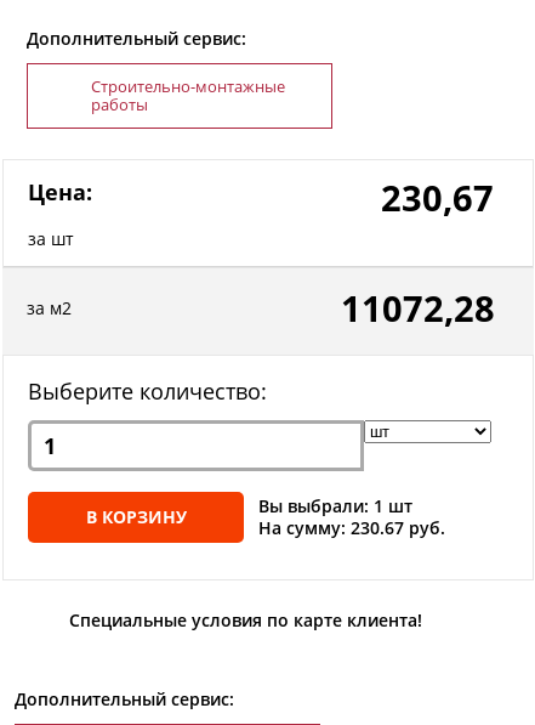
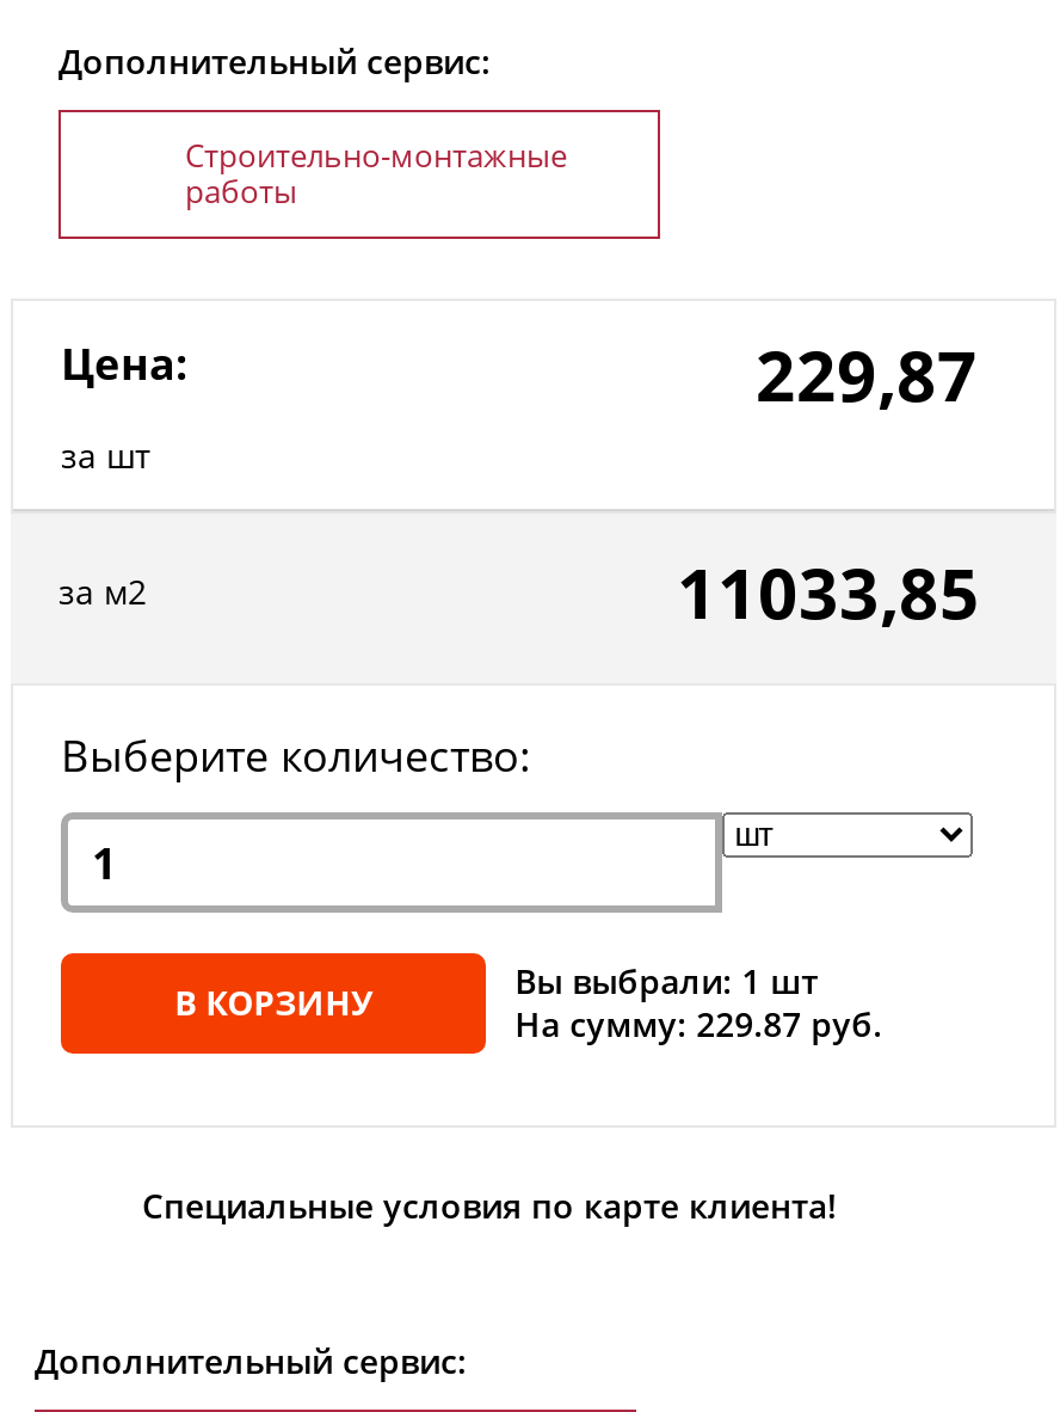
[381,173,494,221] 230,67 -> [756,327,978,420] 229,87
[341,284,495,331] 11072,28 -> [677,544,980,637] 11033,85
[259,516,445,539] На сумму: 230.67 руб. -> [515,1000,882,1046] На сумму: 229.87 руб.

